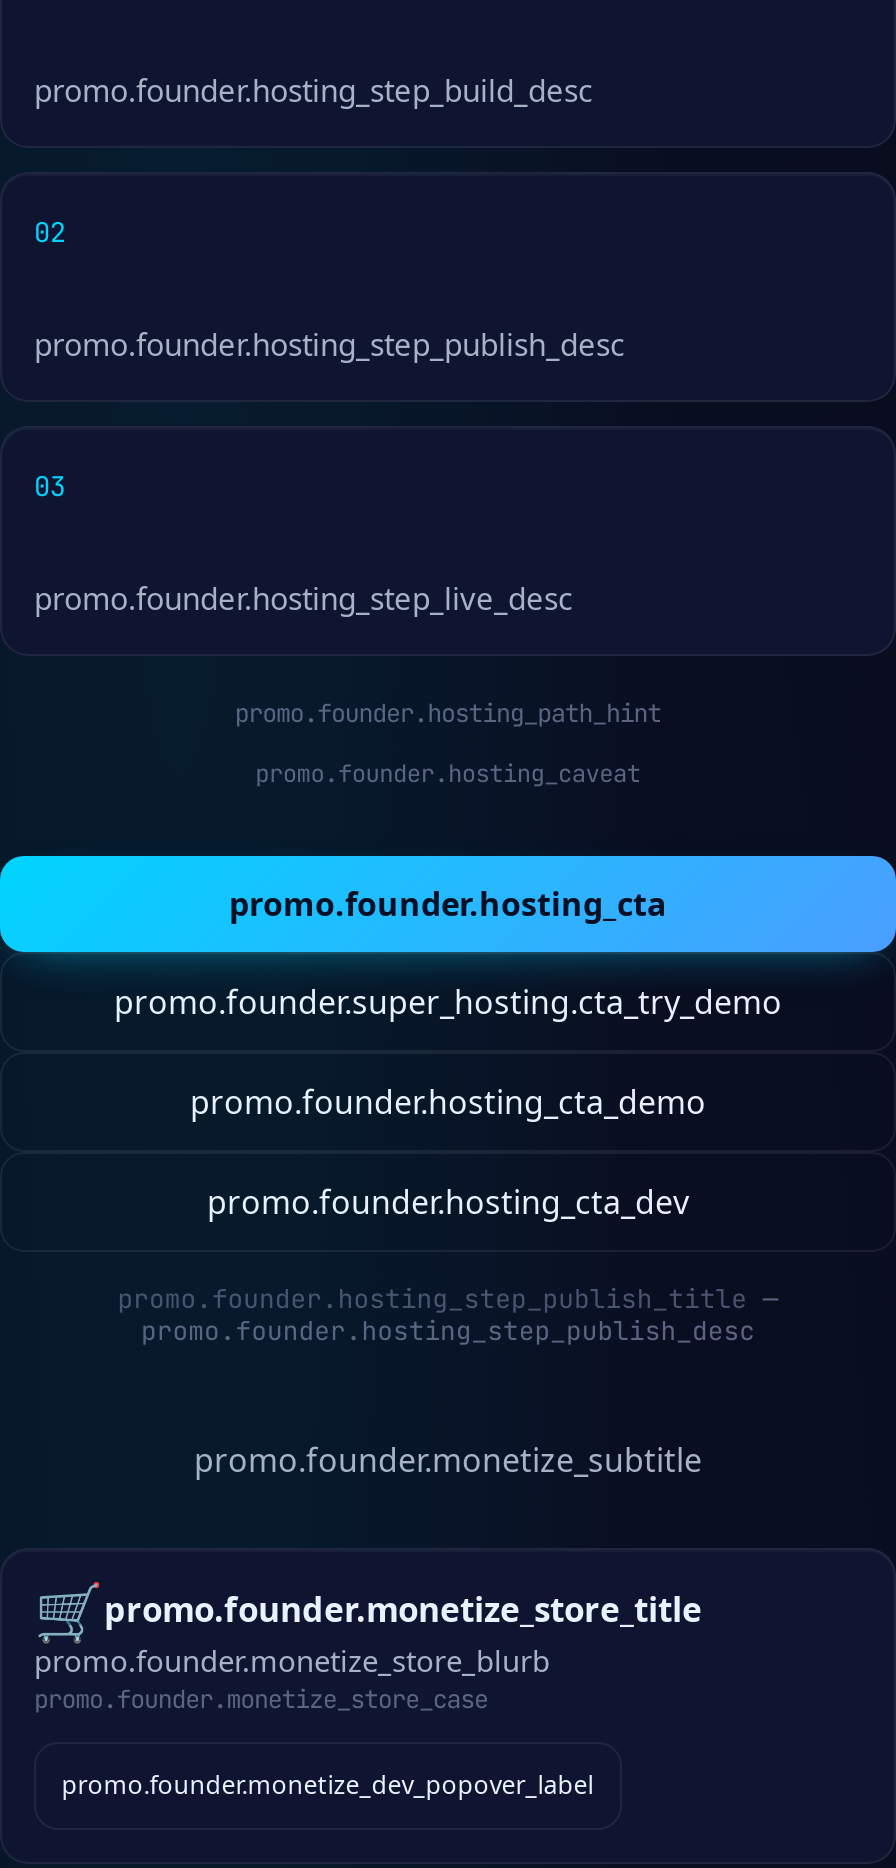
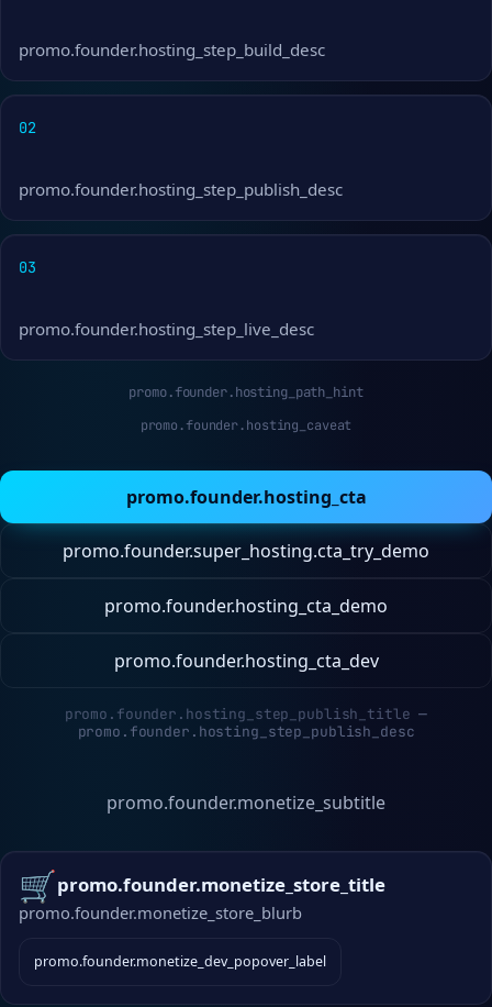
[34,1683,488,1717] promo.founder.monetize_store_case -> none

